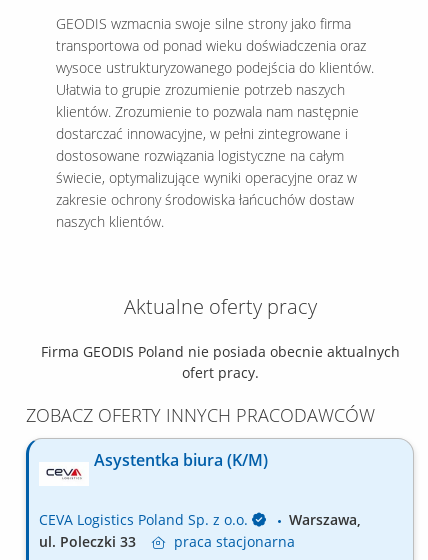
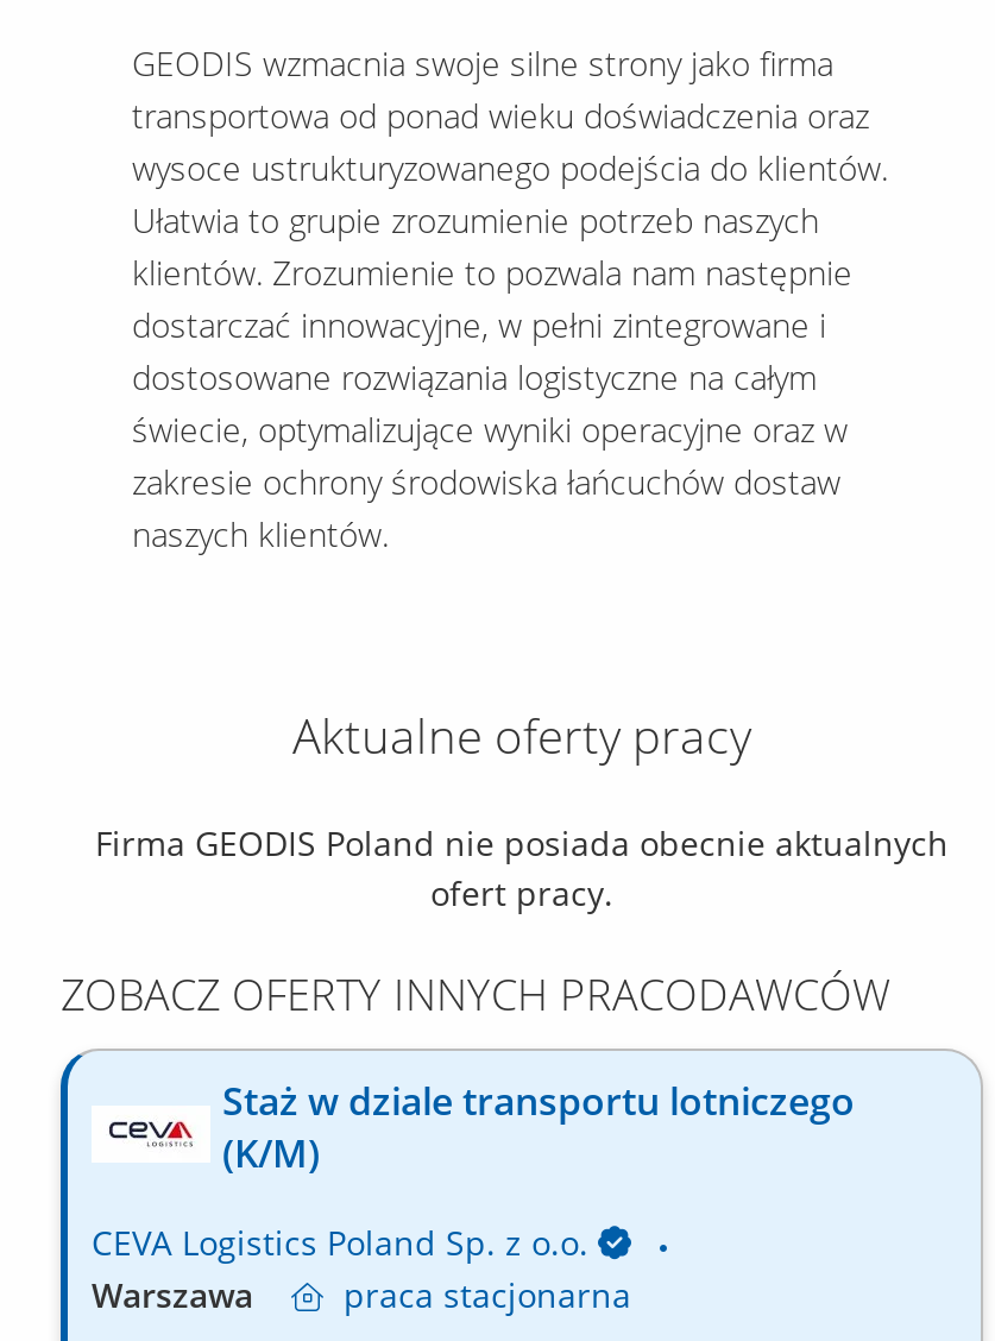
[94,449,268,471] Asystentka biura (K/M) -> [222,1075,855,1180] Staż w dziale transportu lotniczego | (K/M)
[39,510,361,551] Warszawa, | ul. Poleczki 33 -> [92,1273,291,1318] Warszawa

